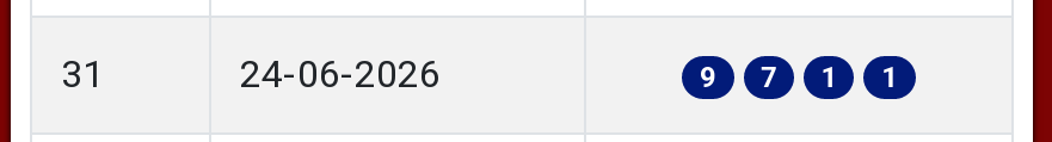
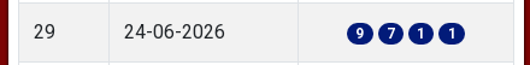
[61,51,104,97] 31 -> [34,20,55,43] 29

